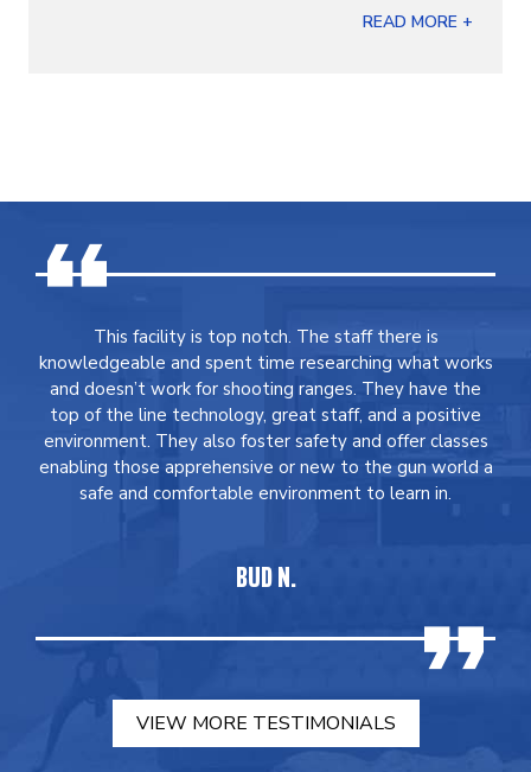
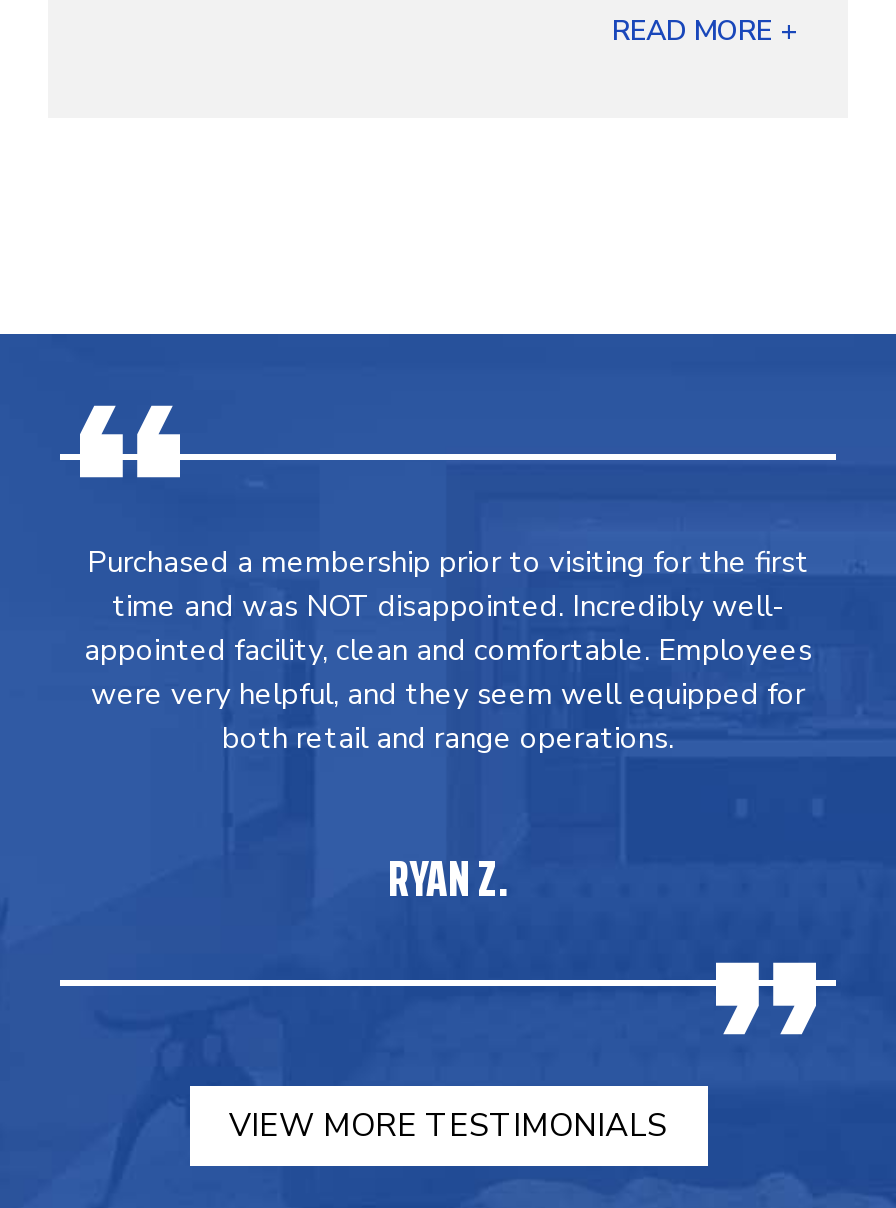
[39,325,492,505] This facility is top notch. The staff there is | knowledgeable and spent time researching what works | and doesn’t work for shooting ranges. They have the | top of the line technology, great staff, and a positive | environment. They also foster safety and offer classes | enabling those apprehensive or new to the gun world a | safe and comfortable environment to learn in. -> [84,542,812,758] Purchased a membership prior to visiting for the first | time and was NOT disappointed. Incredibly well- | appointed facility, clean and comfortable. Employees | were very helpful, and they seem well equipped for | both retail and range operations.
[235,554,296,600] BUD N. -> [388,840,508,918] RYAN Z.

